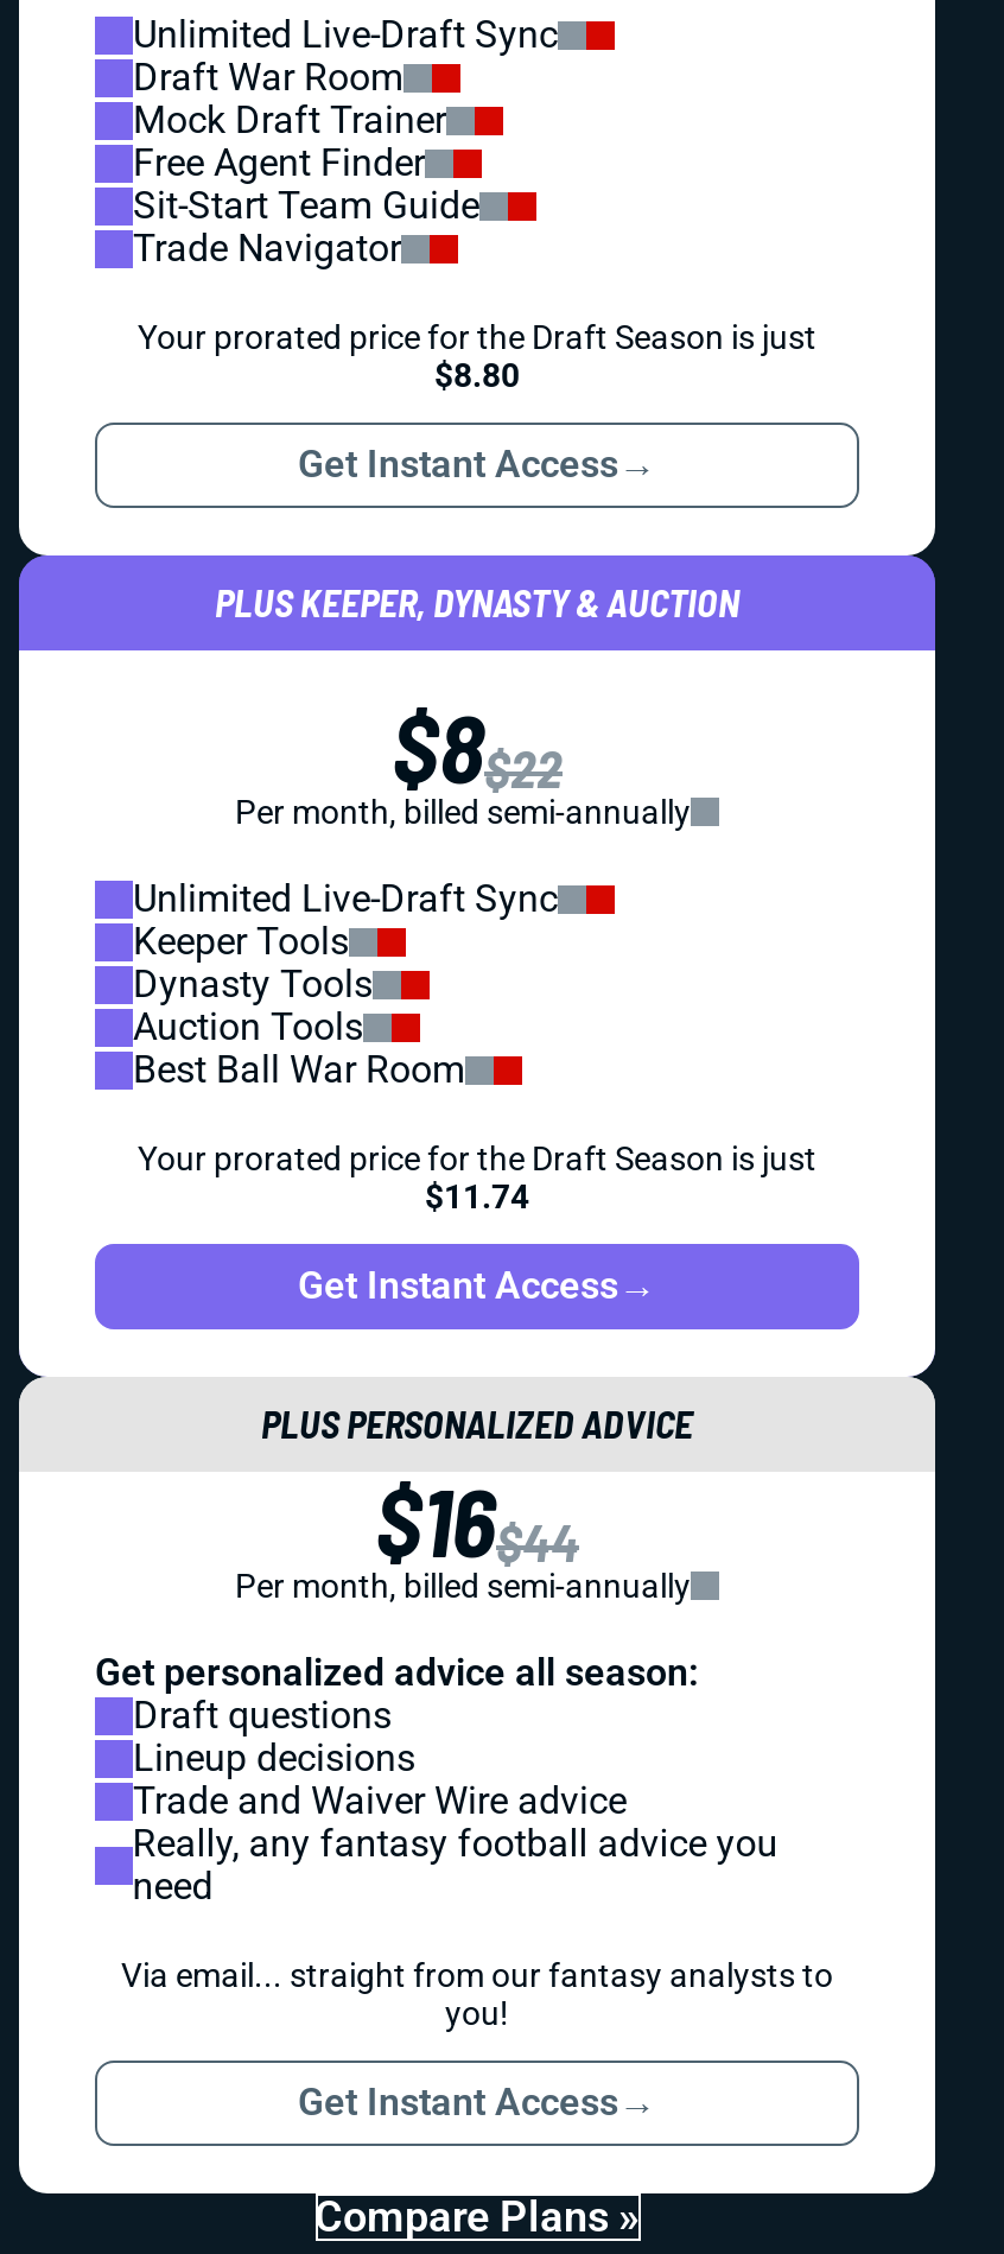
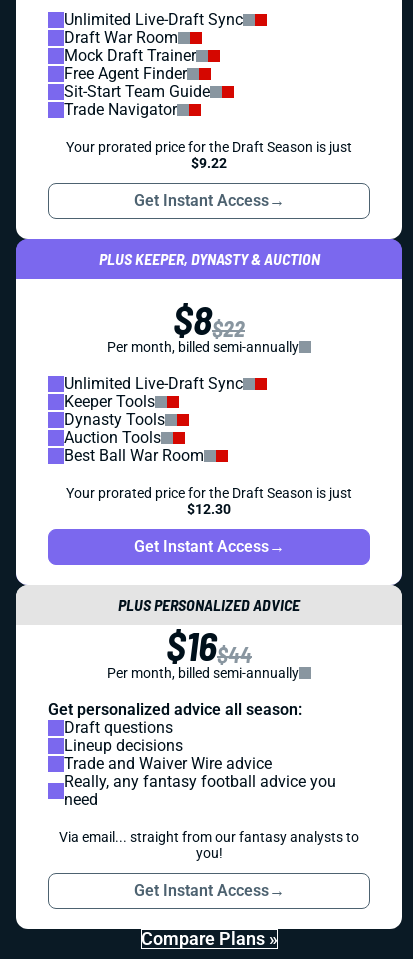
[434,356,520,394] $8.80 -> [191,155,227,171] $9.22
[425,1177,529,1215] $11.74 -> [187,501,231,517] $12.30

